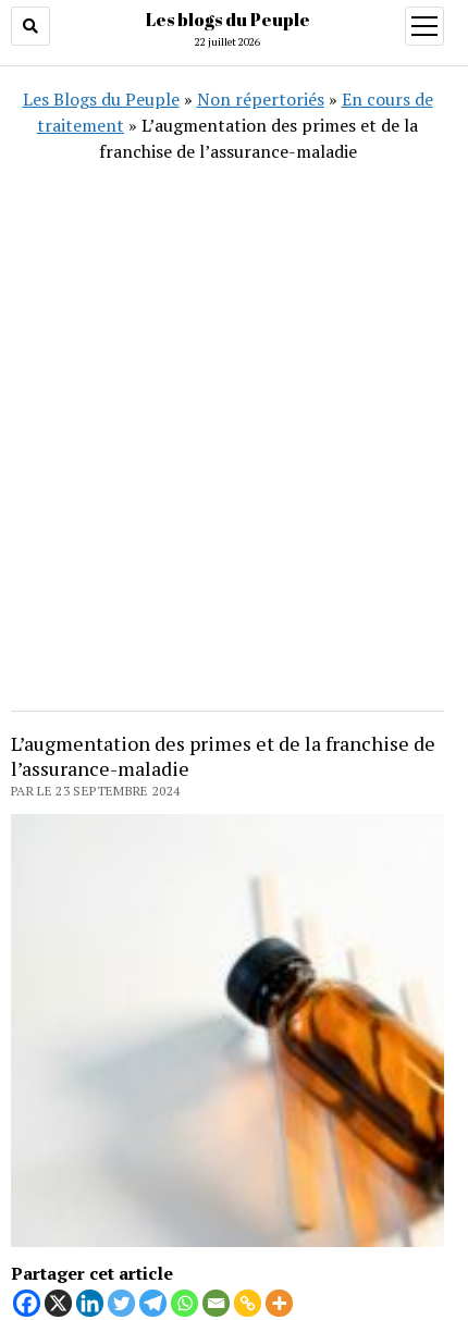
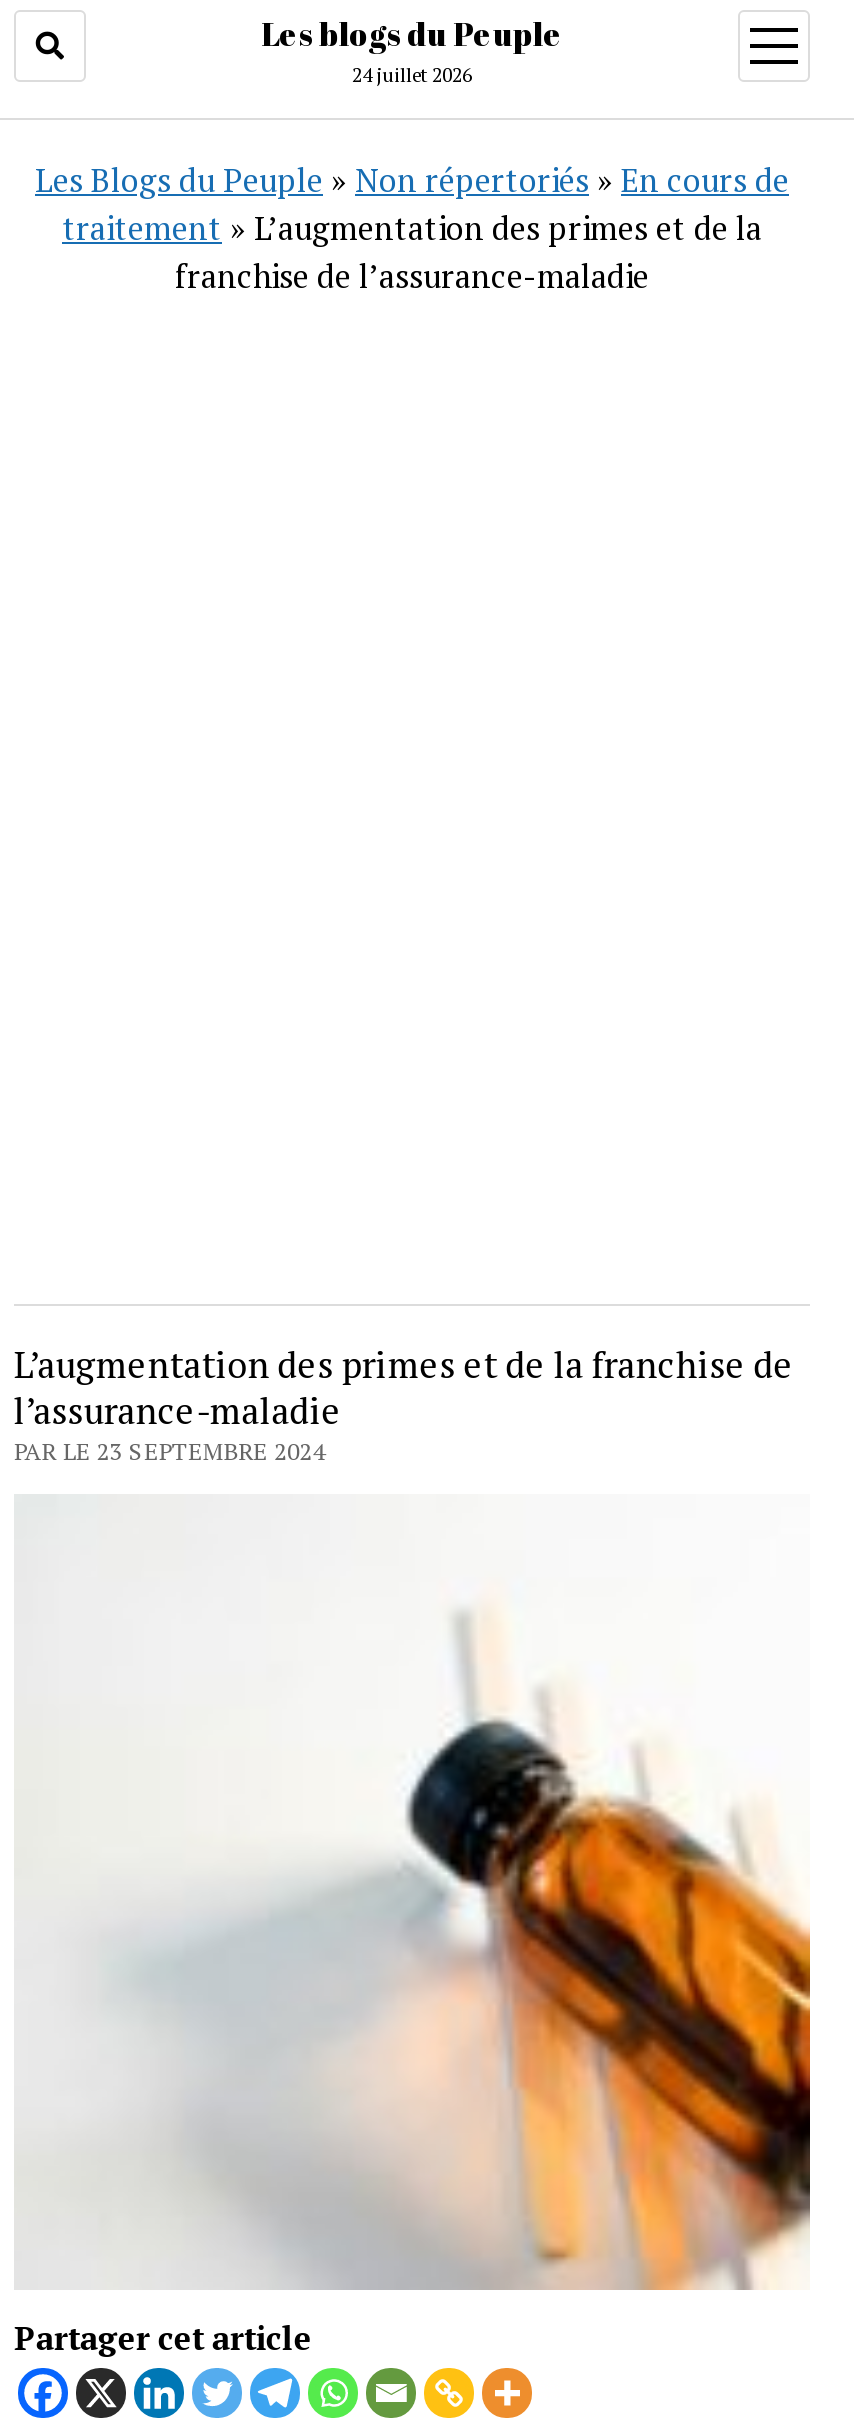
[195,35,260,49] 22 juillet 2026 -> [352,62,472,88] 24 juillet 2026

